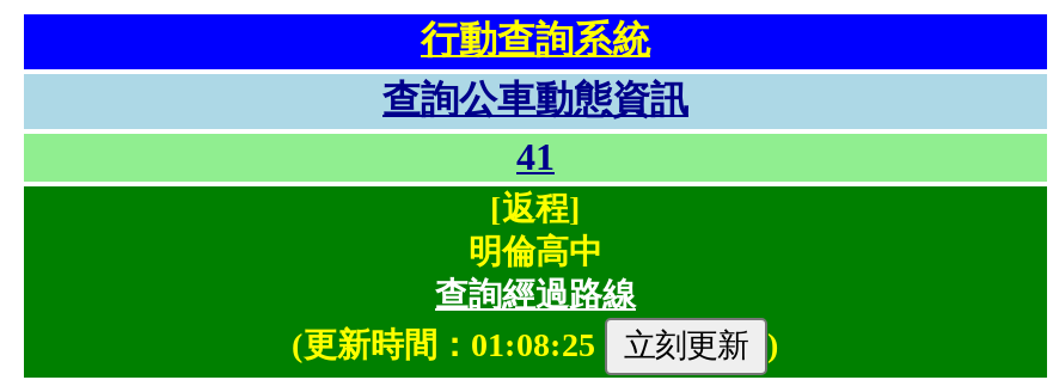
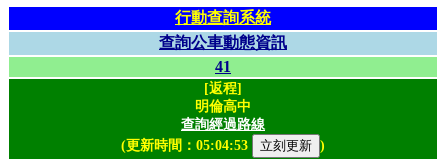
[292,327,595,363] (更新時間：01:08:25 -> [121,138,248,153] (更新時間：05:04:53

